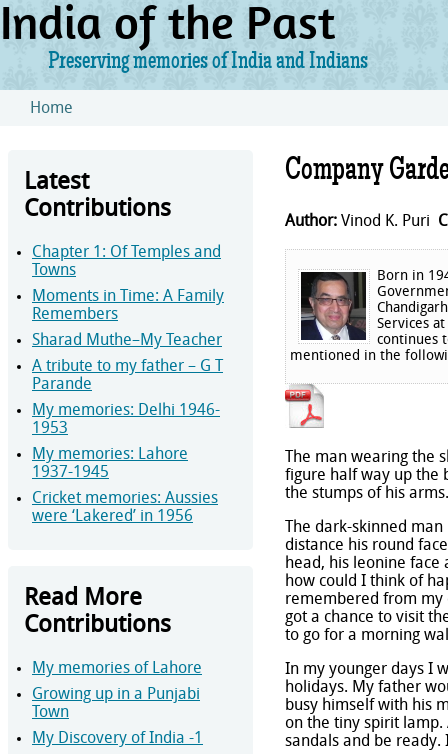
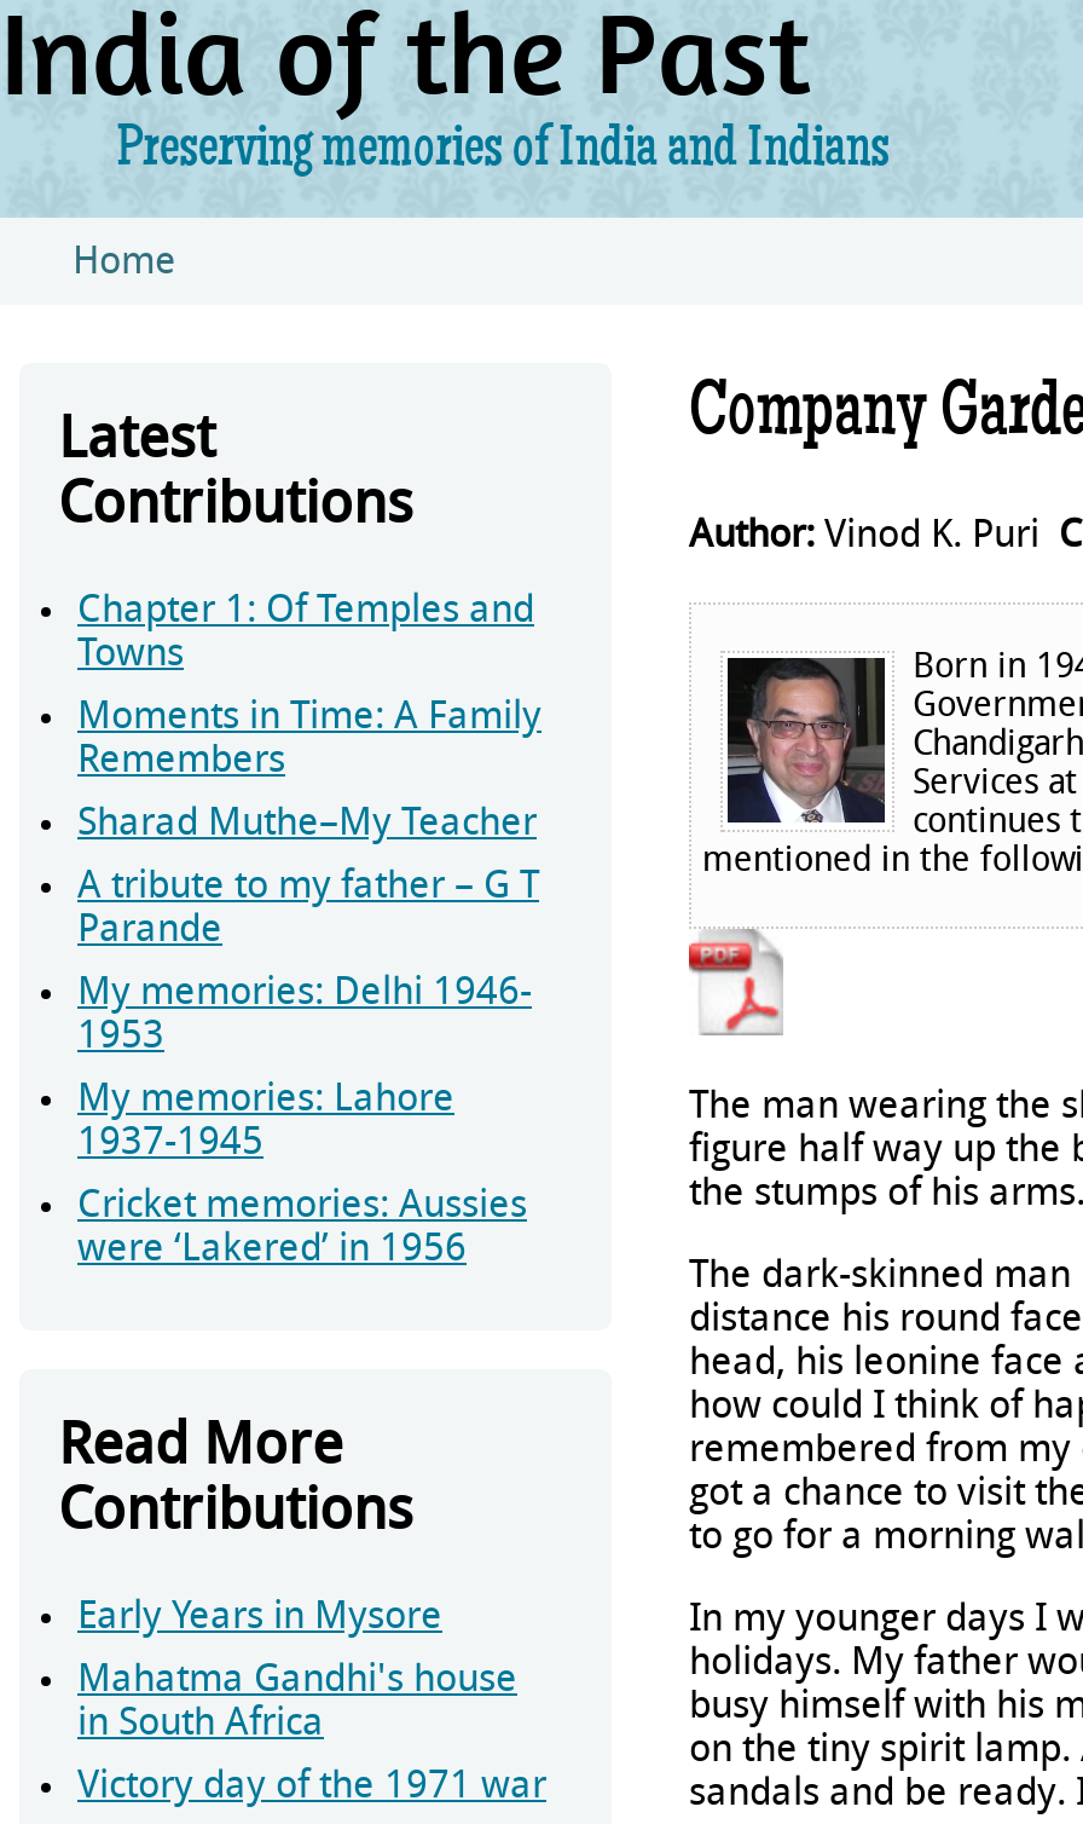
[32,661,202,677] My memories of Lahore -> [77,1599,442,1637] Early Years in Mysore
[32,687,200,721] Growing up in a Punjabi | Town -> [77,1662,517,1744] Mahatma Gandhi's house | in South Africa
[32,731,203,747] My Discovery of India -1 -> [77,1768,546,1807] Victory day of the 1971 war

